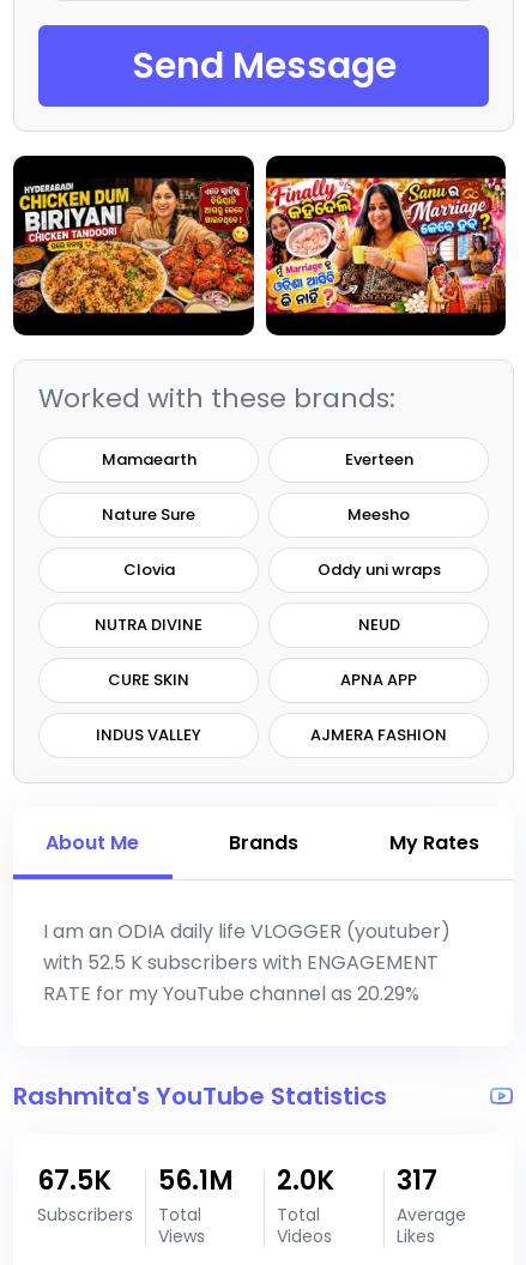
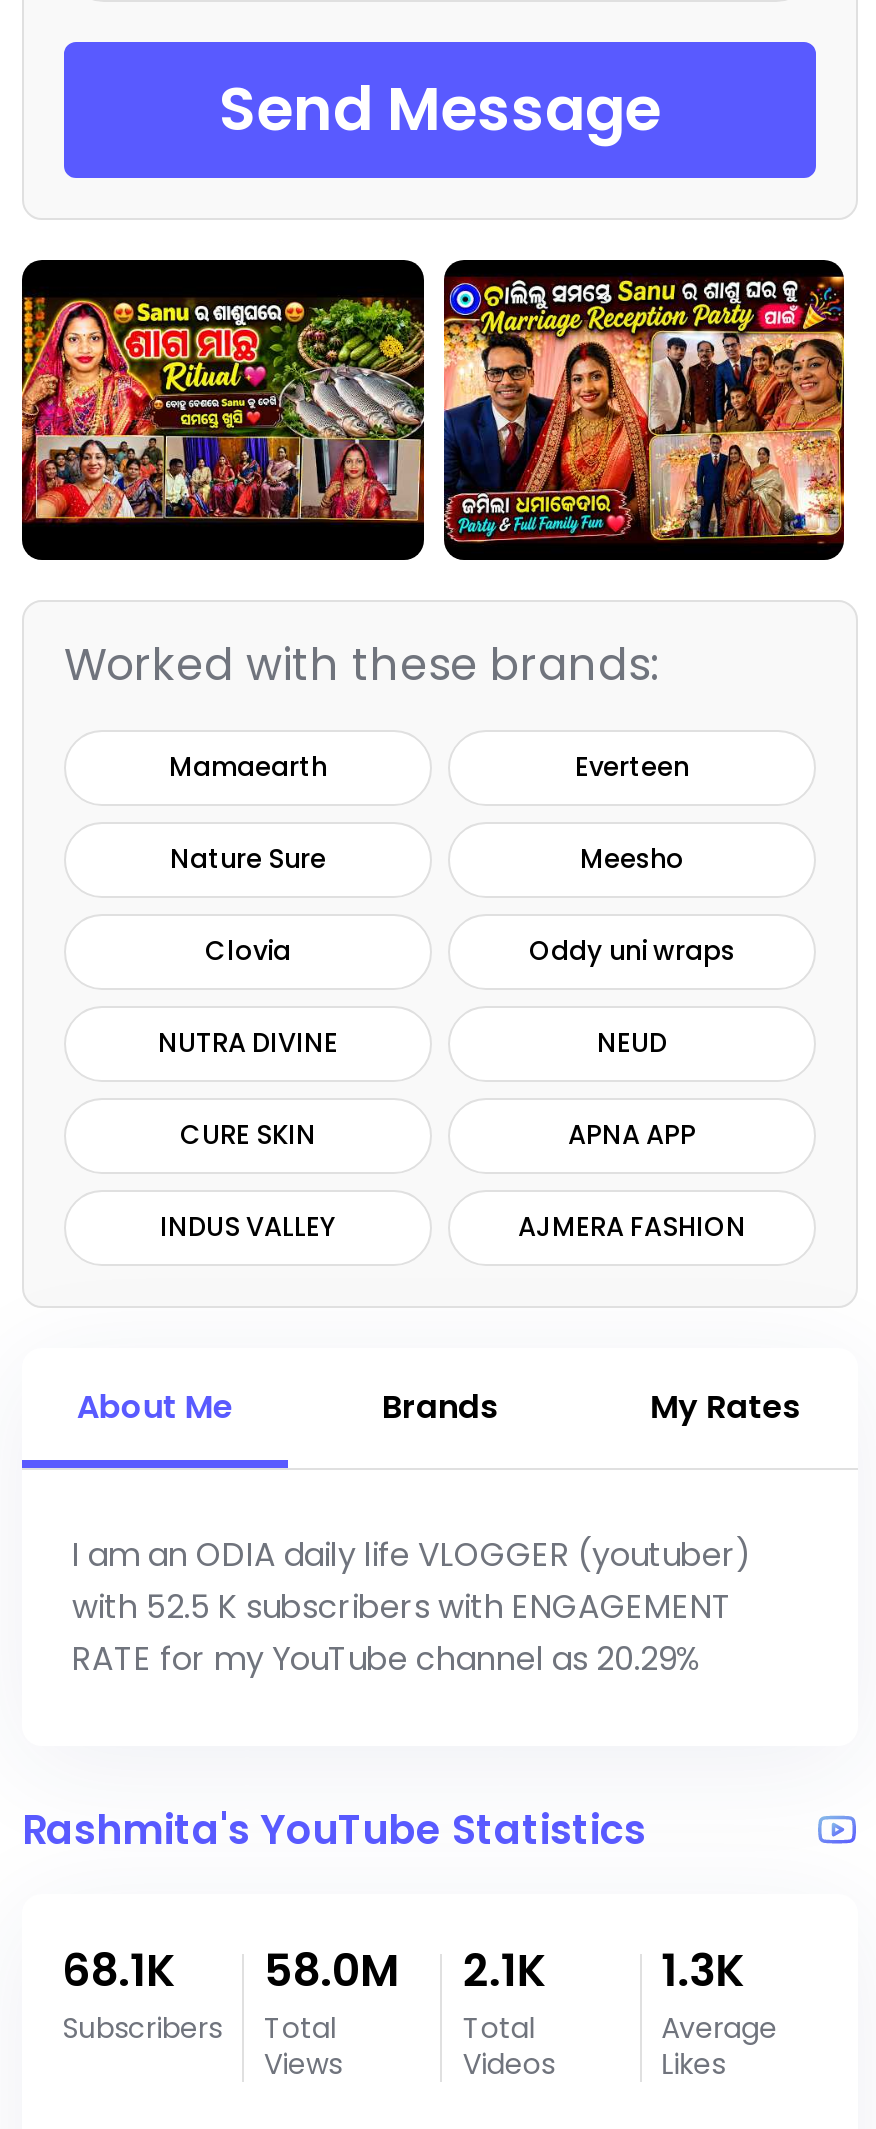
[265,165,507,326] [image] -> [442,274,846,546] [image]
[12,177,255,314] [image] -> [20,296,426,524] [image]
[37,1162,111,1199] 67.5K -> [62,1940,176,2002] 68.1K
[158,1162,234,1199] 56.1M -> [264,1940,402,2002] 58.0M
[277,1162,335,1199] 2.0K -> [463,1940,547,2002] 2.1K
[396,1162,437,1199] 317 -> [661,1940,745,2002] 1.3K

